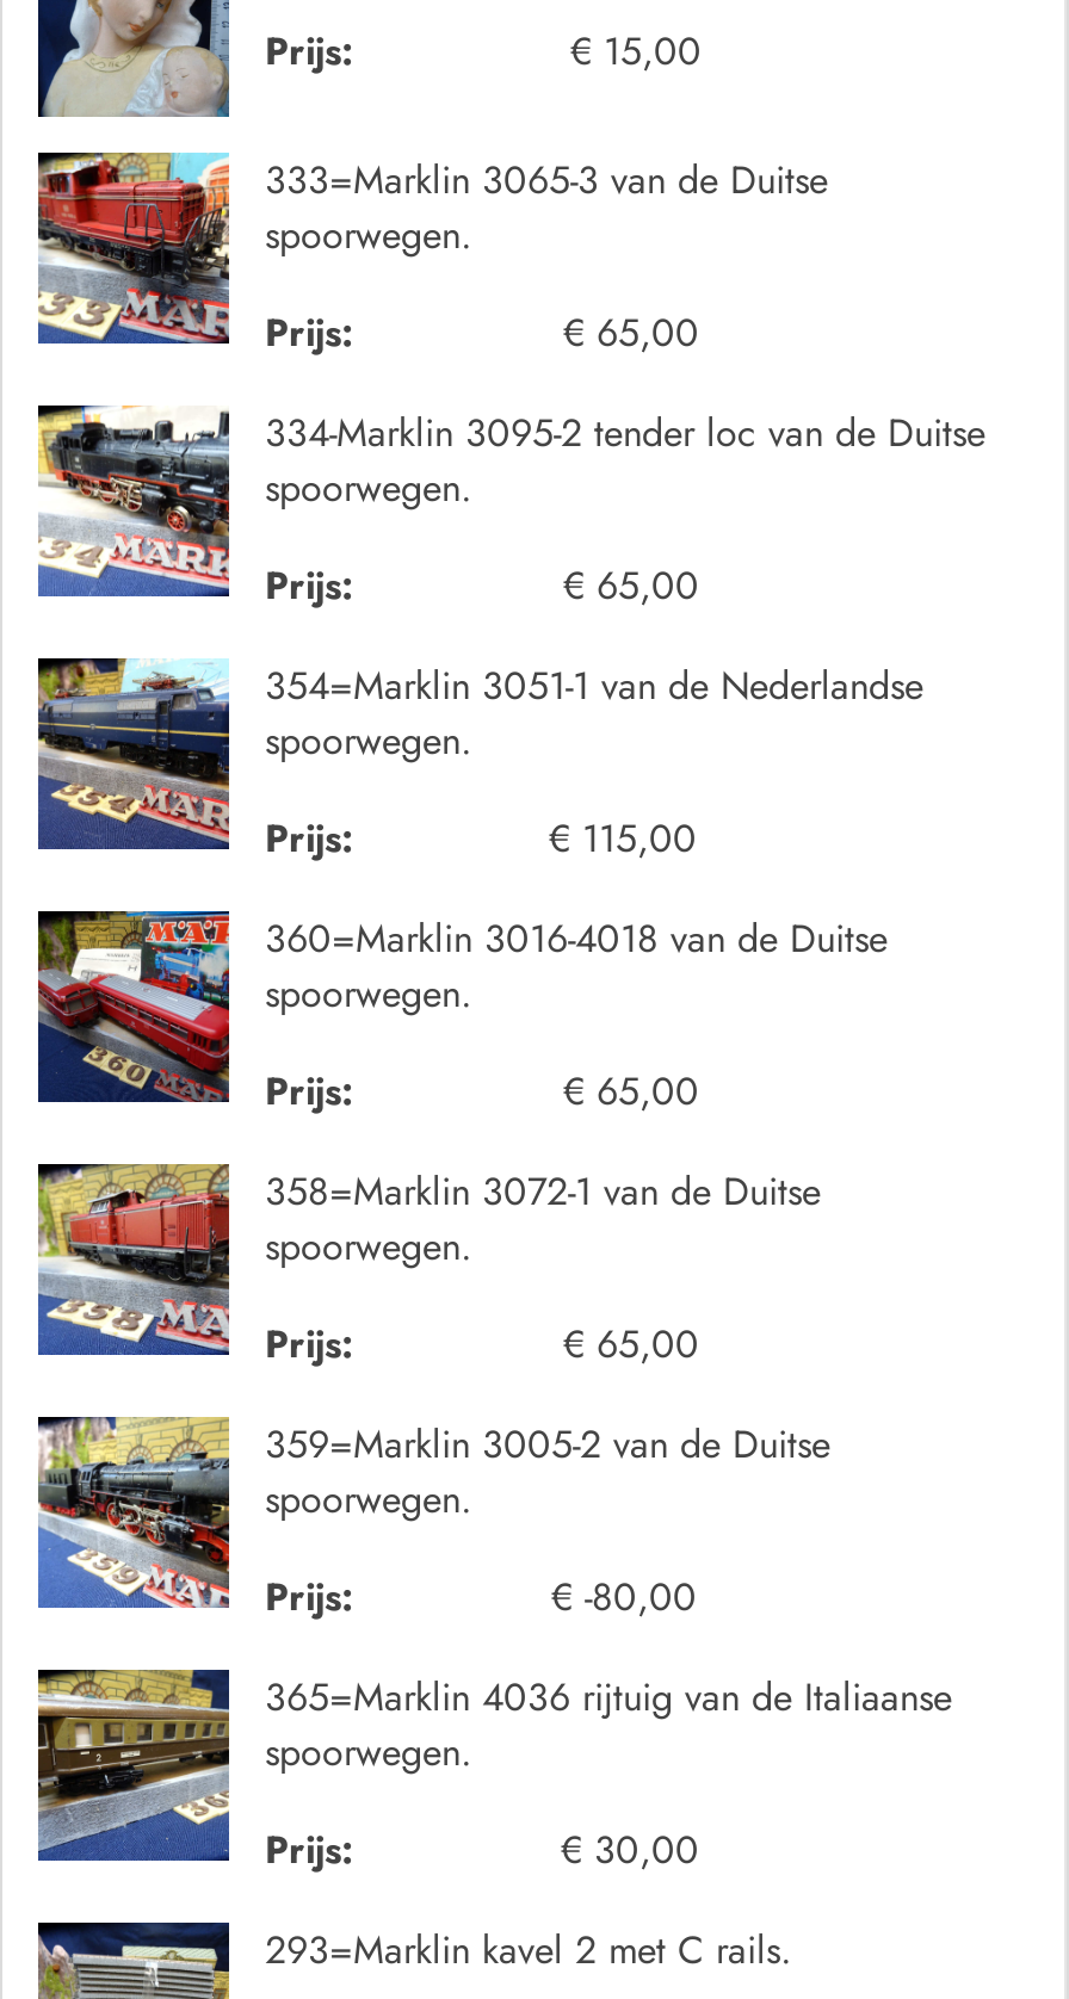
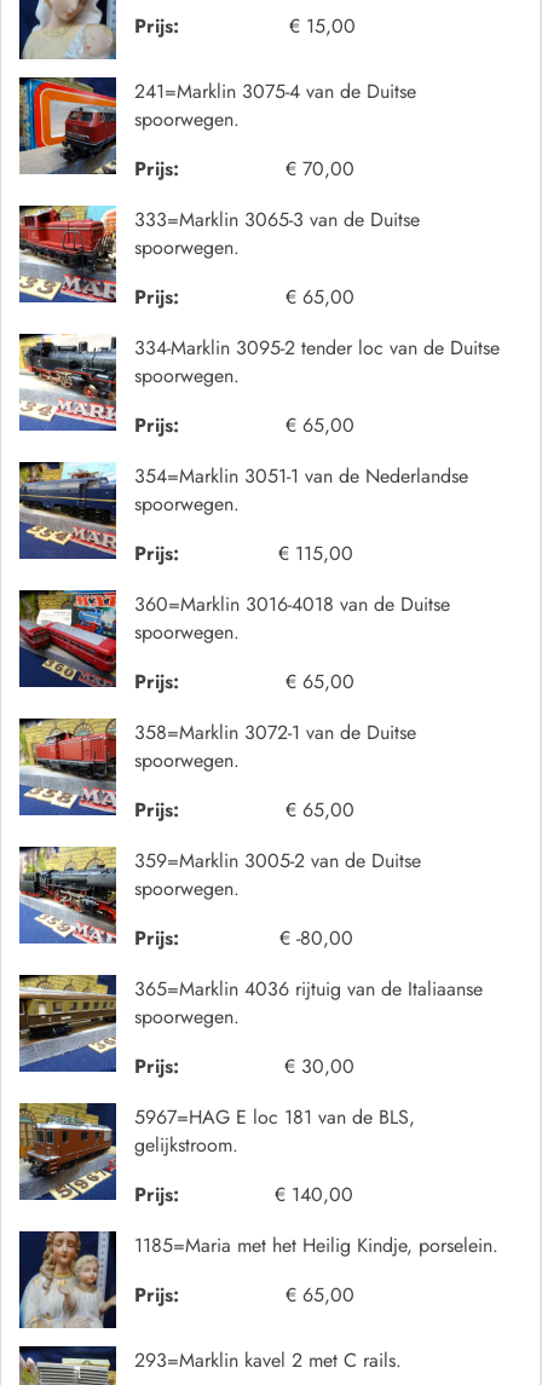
none -> [19,76,416,183] [image] | 241=Marklin 3075-4 van de Duitse | spoorwegen. | Prijs: | € 70,00
none -> [18,1102,498,1309] [image] | 5967=HAG E loc 181 van de BLS, | gelijkstroom. | Prijs: | € 140,00 | 1185=Maria met het Heilig Kindje, porselein. | Prijs: | € 65,00
none -> [18,1218,117,1329] [image]

